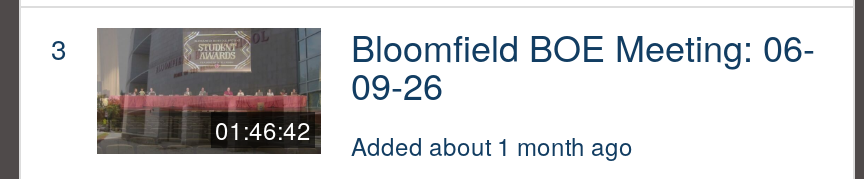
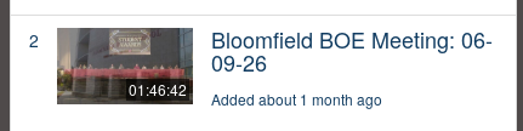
[51,29,67,69] 3 -> [29,28,39,53] 2

